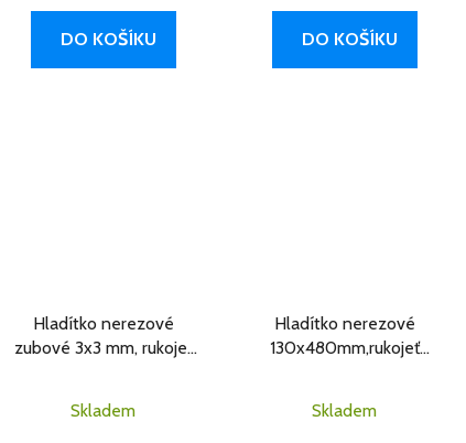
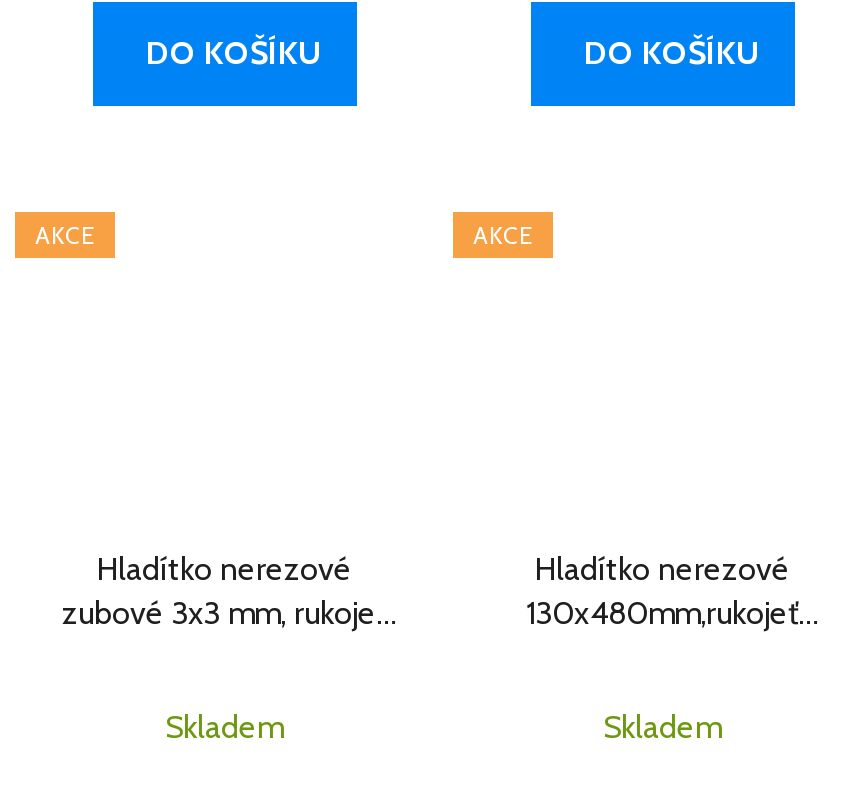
none -> [35,221,95,251] AKCE
none -> [473,221,533,251] AKCE

